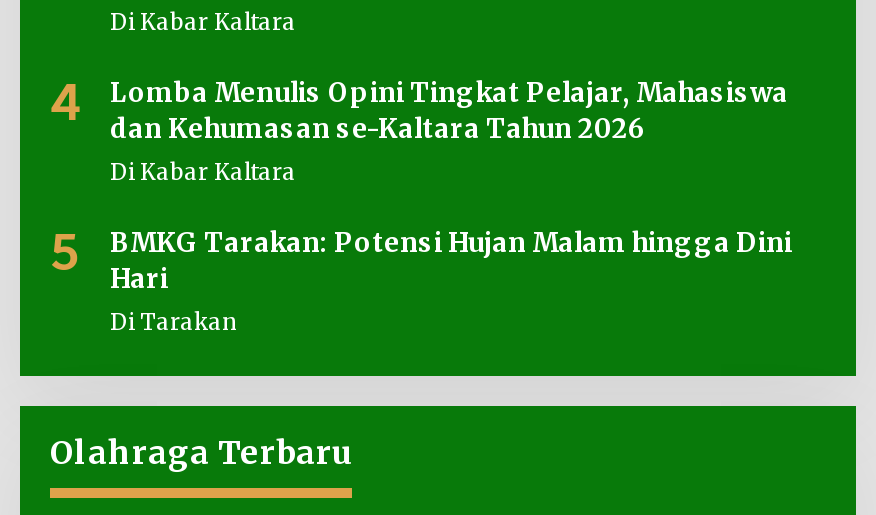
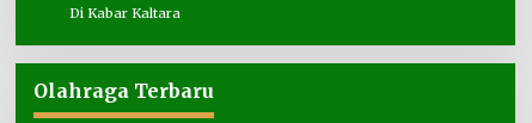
[50,75,792,337] 4 | Lomba Menulis Opini Tingkat Pelajar, Mahasiswa | dan Kehumasan se-Kaltara Tahun 2026 | Di Kabar Kaltara | 5 | BMKG Tarakan: Potensi Hujan Malam hingga Dini | Hari | Di Tarakan -> none

